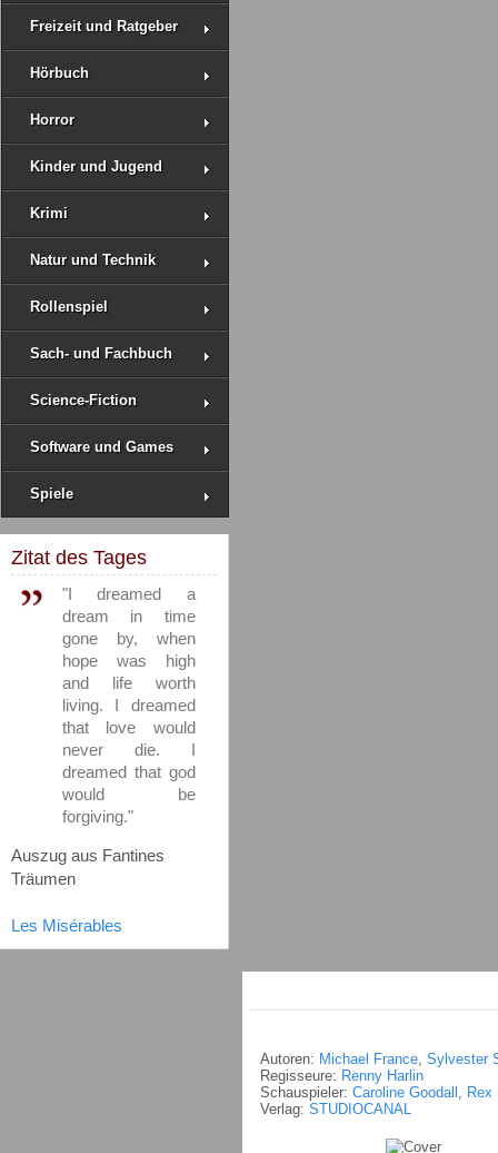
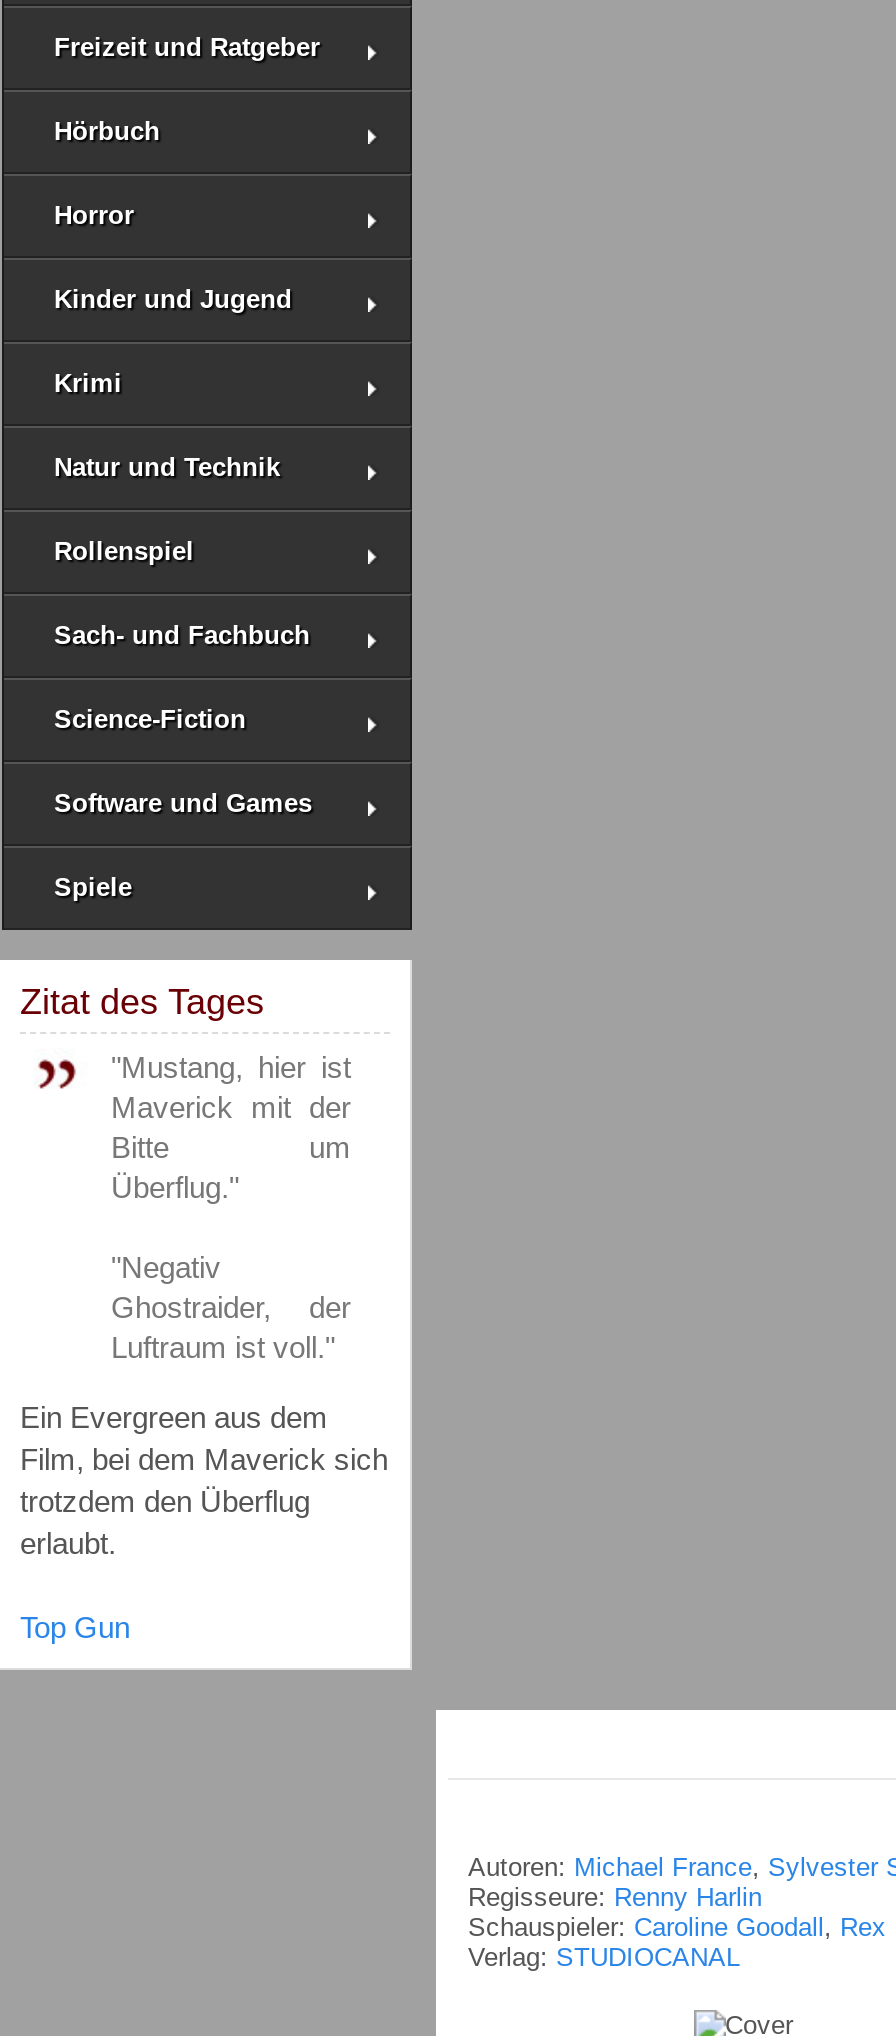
[11,584,195,935] "I dreamed a | dream in time | gone by, when | hope was high | and life worth | living. I dreamed | that love would | never die. I | dreamed that god | would be | forgiving." | Auszug aus Fantines | Träumen | Les Misérables -> [20,1049,388,1644] "Mustang, hier ist | Maverick mit der | Bitte um | Überflug." | "Negativ | Ghostraider, der | Luftraum ist voll." | Ein Evergreen aus dem | Film, bei dem Maverick sich | trotzdem den Überflug | erlaubt. | Top Gun

